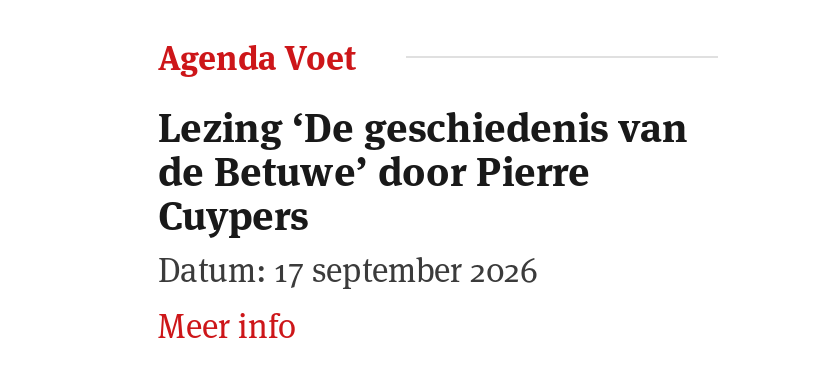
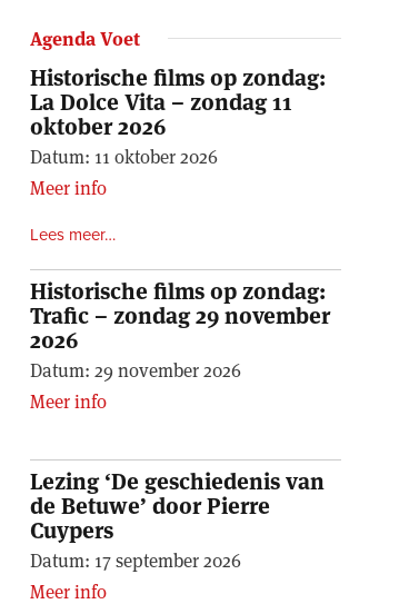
none -> [30,63,330,413] Historische films op zondag: | La Dolce Vita – zondag 11 | oktober 2026 | Datum: 11 oktober 2026 | Meer info | Lees meer… | Historische films op zondag: | Trafic – zondag 29 november | 2026 | Datum: 29 november 2026 | Meer info

